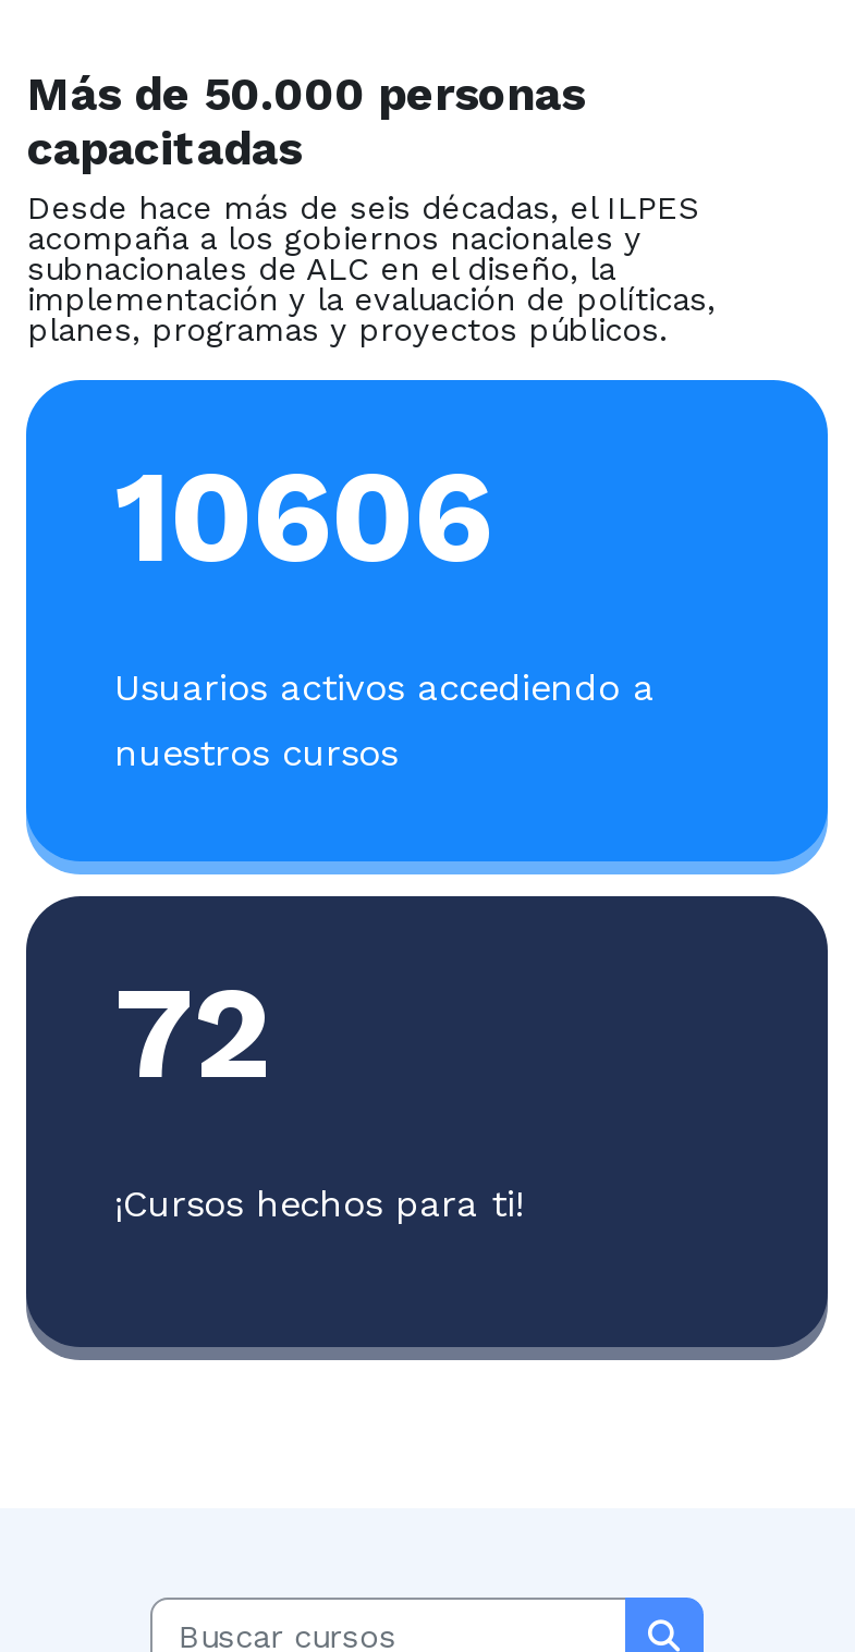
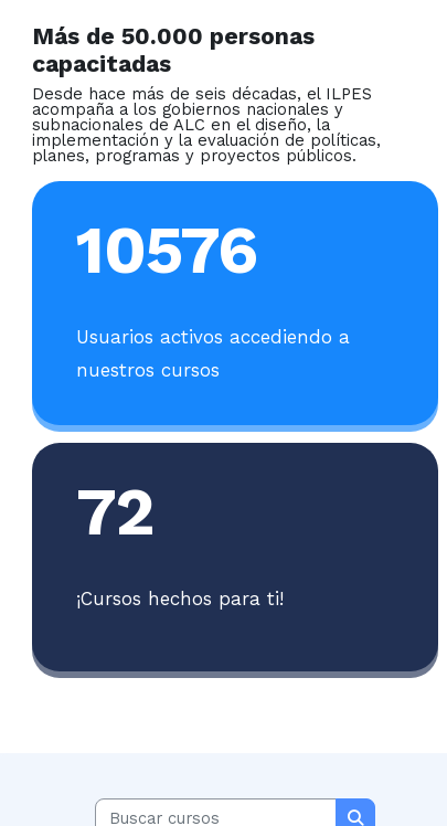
[114,440,491,594] 10606 -> [77,211,258,290] 10576

